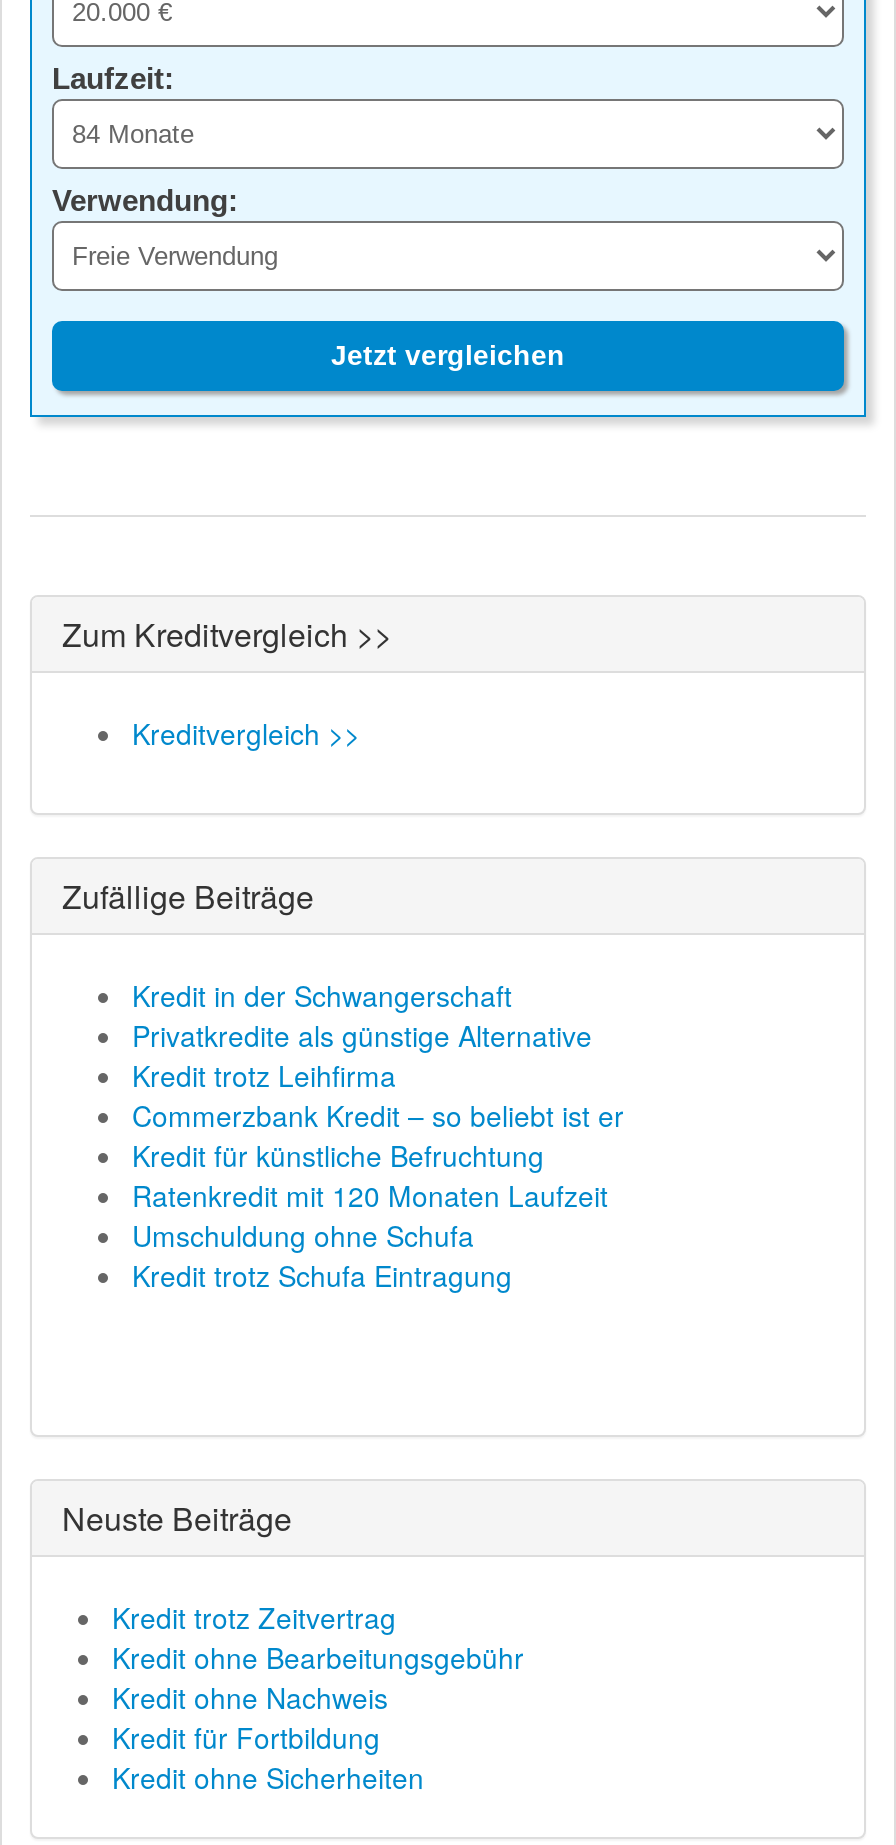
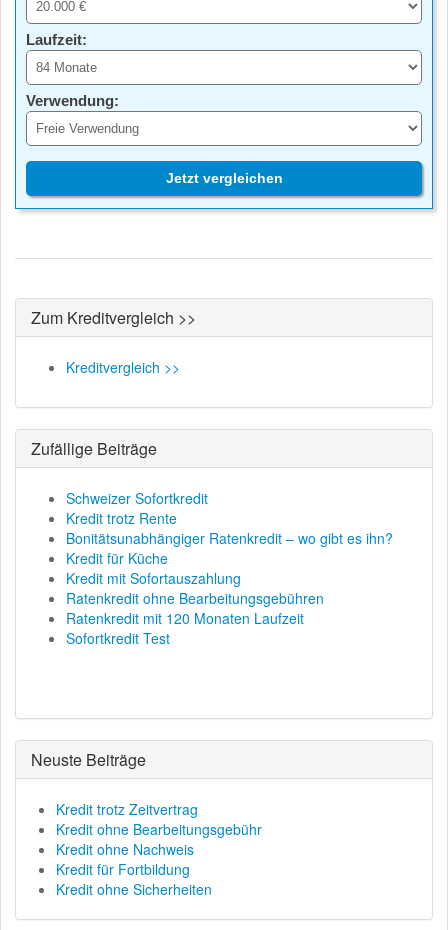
[132,976,624,1176] Kredit in der Schwangerschaft | Privatkredite als günstige Alternative | Kredit trotz Leihfirma | Commerzbank Kredit – so beliebt ist er | Kredit für künstliche Befruchtung -> [66,488,393,608] Schweizer Sofortkredit | Kredit trotz Rente | Bonitätsunabhängiger Ratenkredit – wo gibt es ihn? | Kredit für Küche | Kredit mit Sofortauszahlung | Ratenkredit ohne Bearbeitungsgebühren
moved [132,1176,608,1216] -> [66,608,304,628]: Ratenkredit mit 120 Monaten Laufzeit
[132,1216,512,1296] Umschuldung ohne Schufa | Kredit trotz Schufa Eintragung -> [66,628,170,648] Sofortkredit Test

